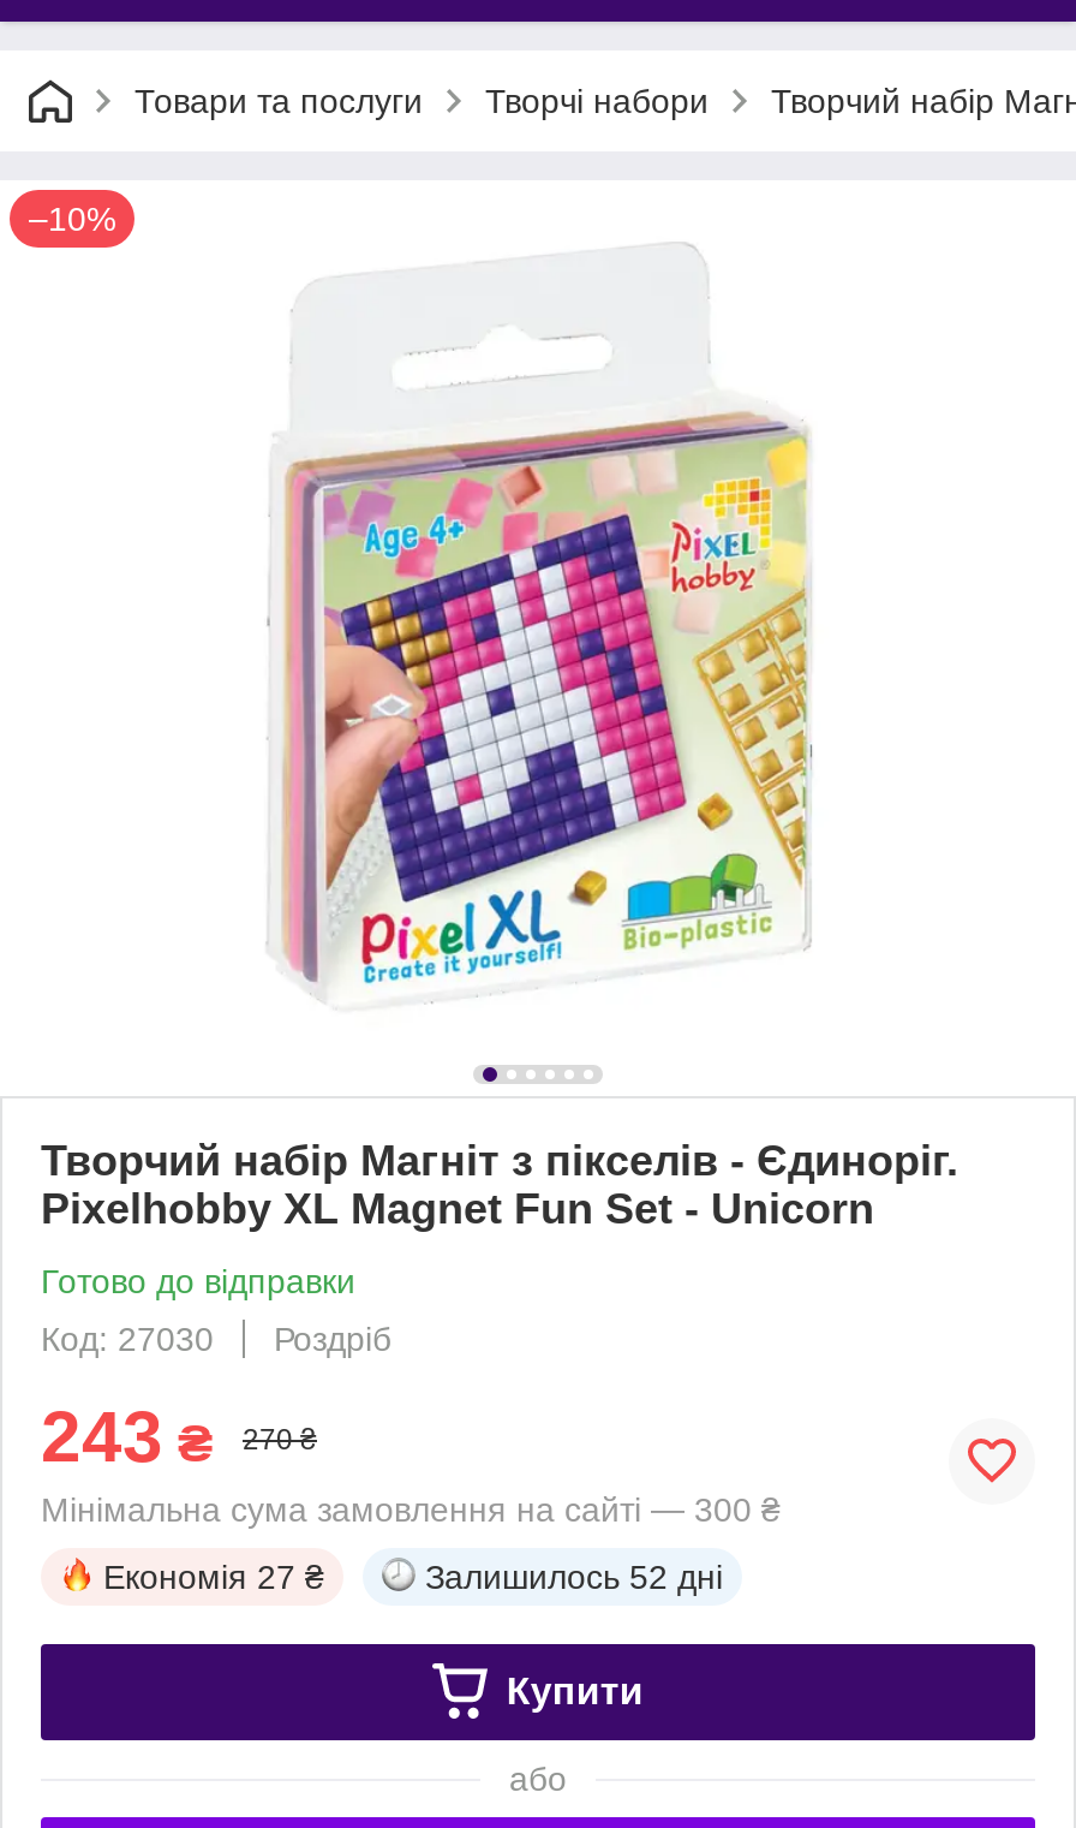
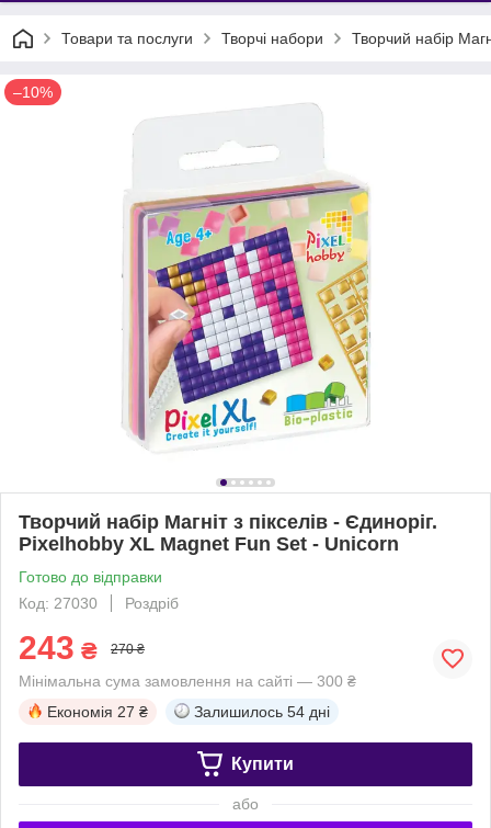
[425,1557,723,1596] Залишилось 52 дні -> [194,703,330,720] Залишилось 54 дні

